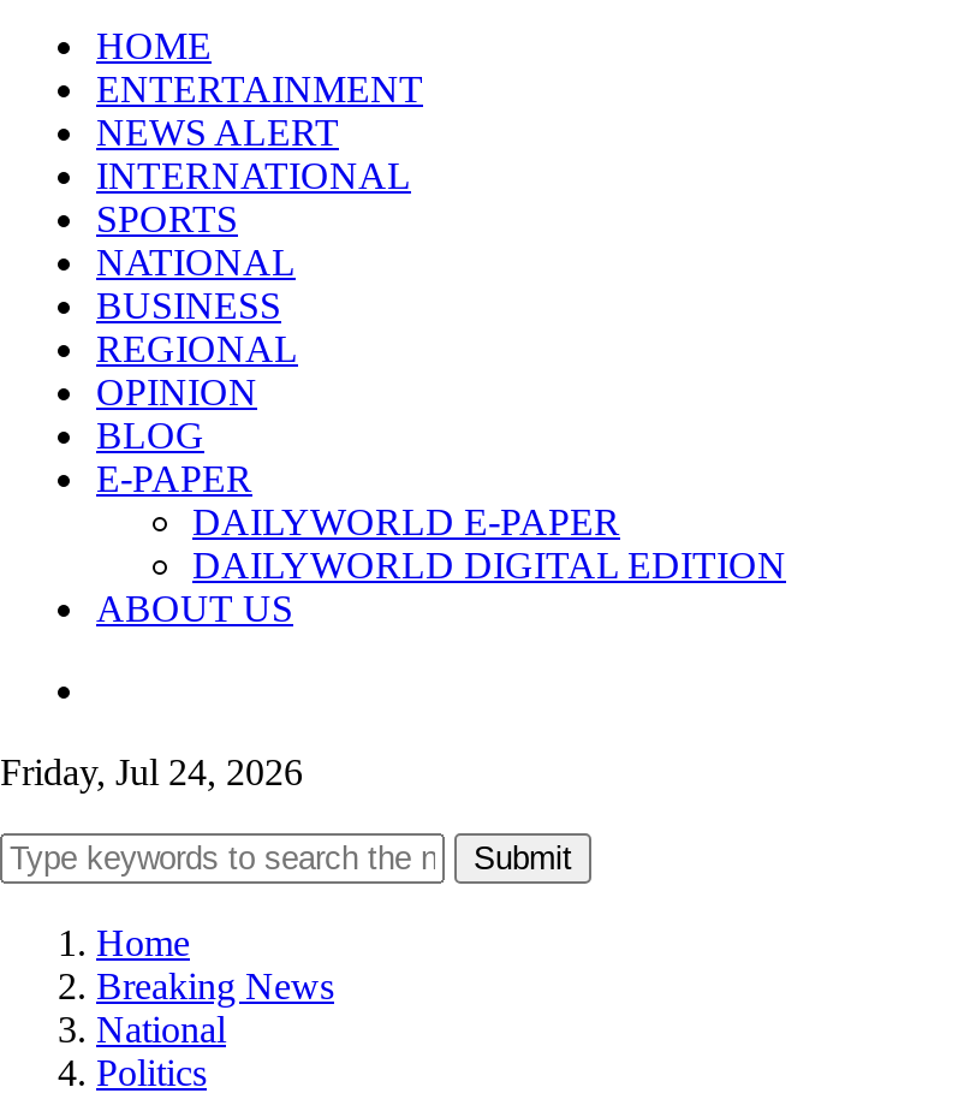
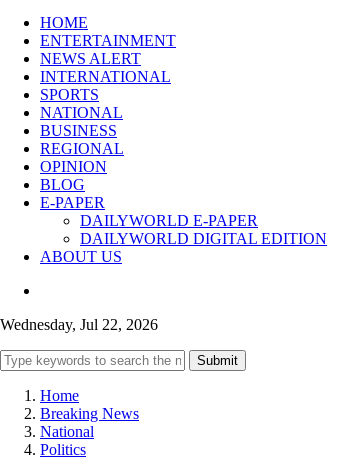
[0,751,303,792] Friday, Jul 24, 2026 -> [0,316,158,333] Wednesday, Jul 22, 2026

